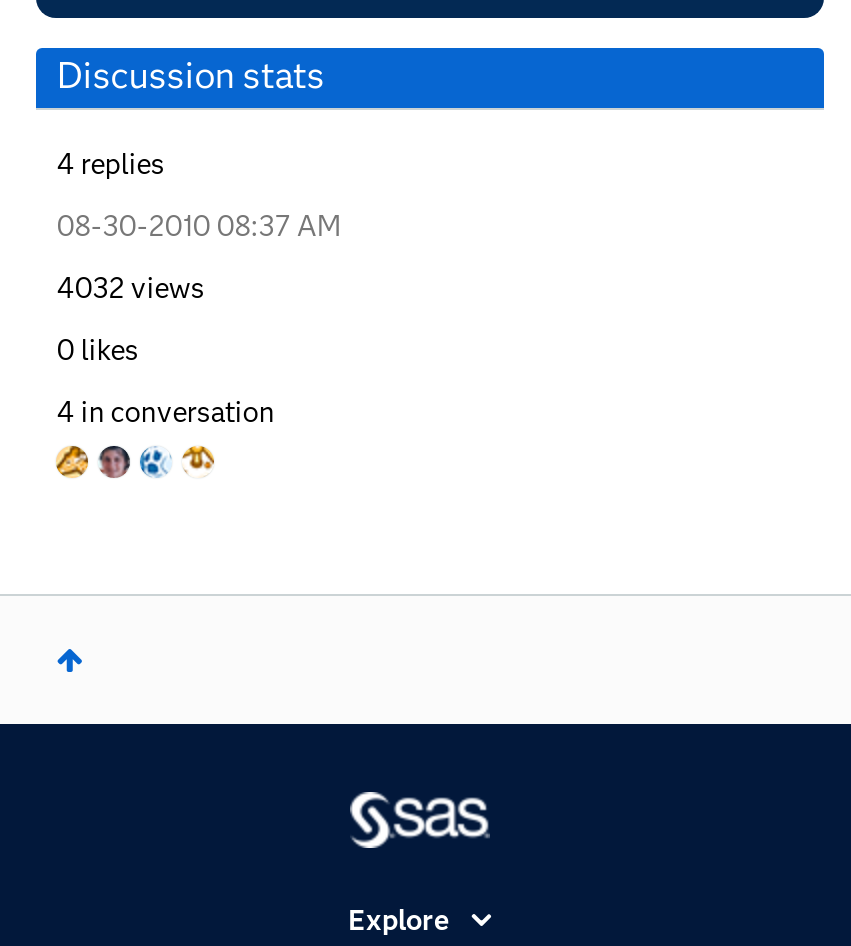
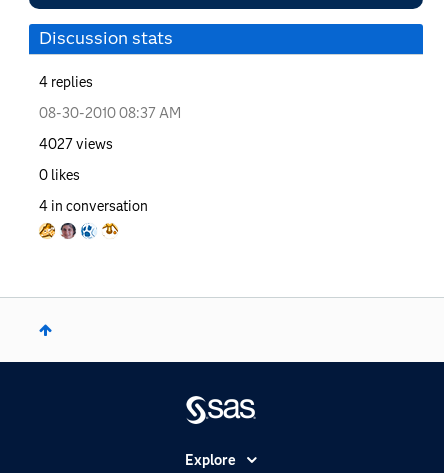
[57,270,205,306] 4032 views -> [39,135,113,153] 4027 views

